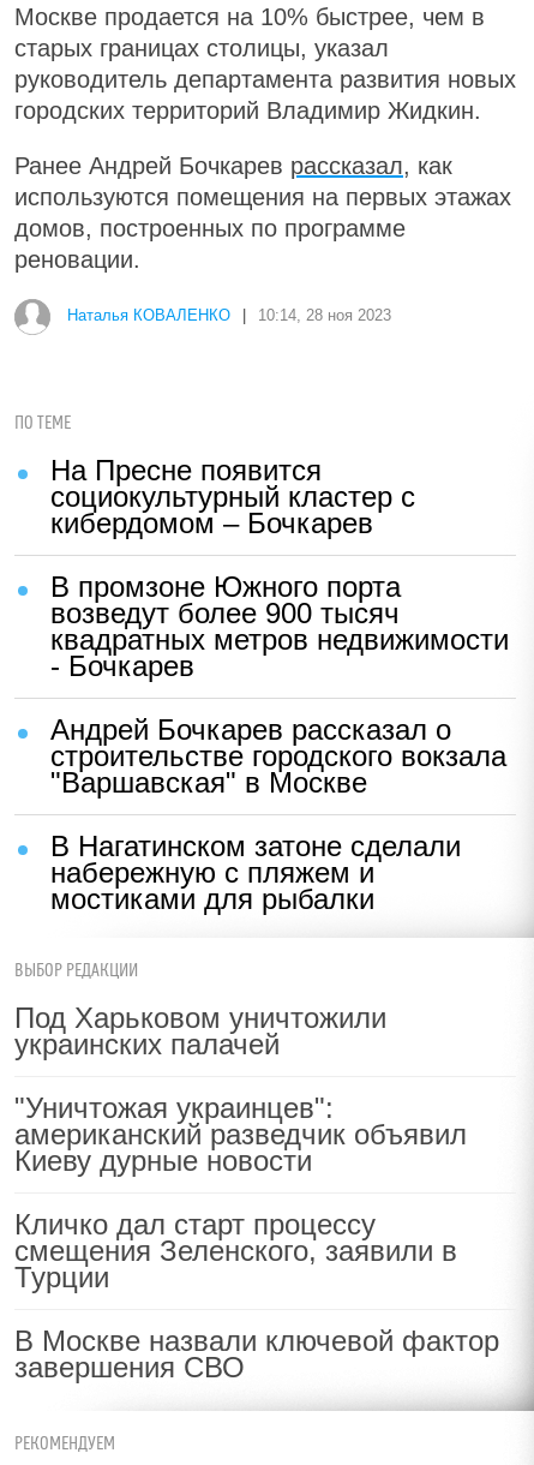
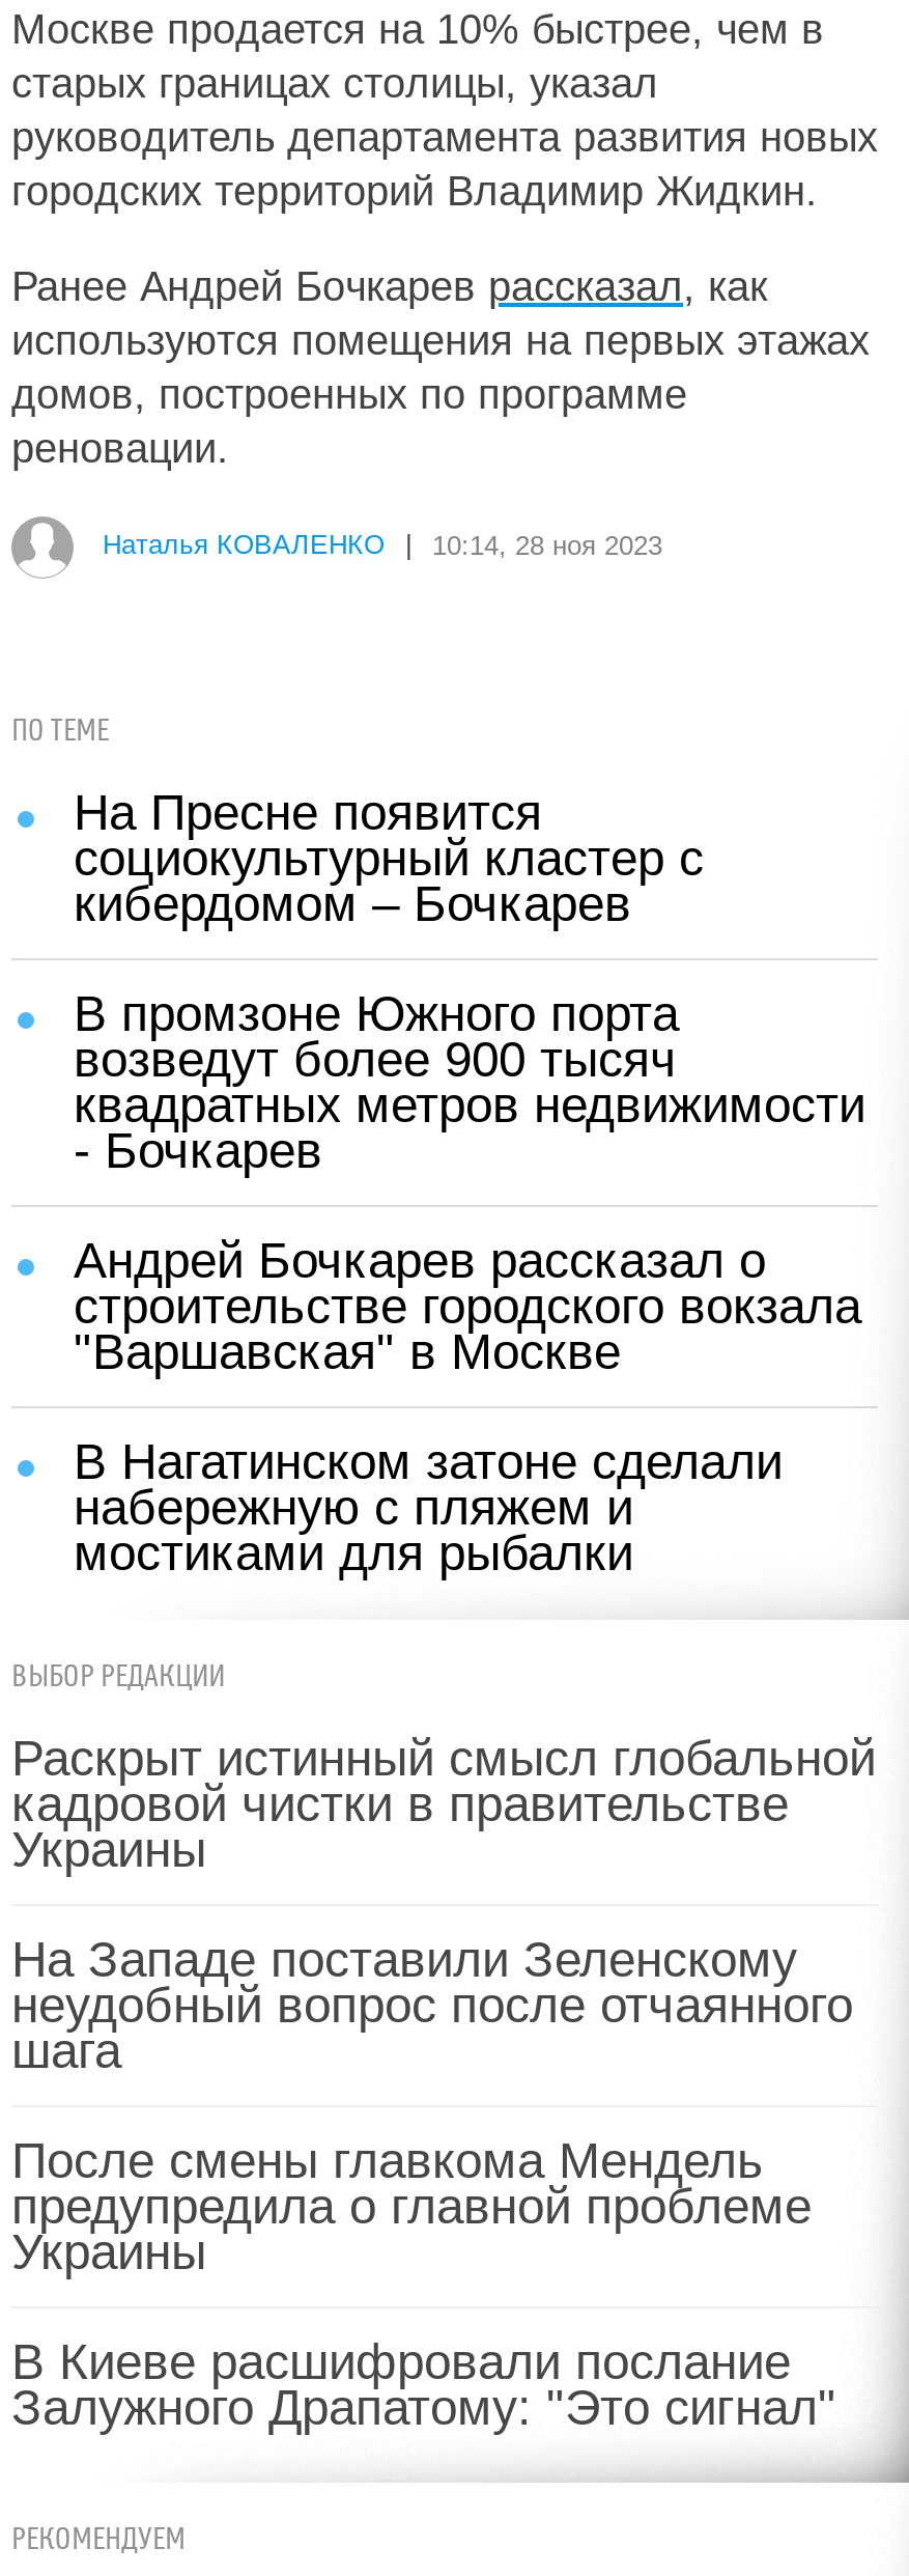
[14,1001,386,1060] Под Харьковом уничтожили | украинских палачей -> [11,1730,876,1877] Раскрыт истинный смысл глобальной | кадровой чистки в правительстве | Украины
[14,1092,467,1177] "Уничтожая украинцев": | американский разведчик объявил | Киеву дурные новости -> [11,1931,853,2078] На Западе поставили Зеленскому | неудобный вопрос после отчаянного | шага
[14,1208,457,1293] Кличко дал старт процессу | смещения Зеленского, заявили в | Турции -> [11,2132,812,2279] После смены главкома Мендель | предупредила о главной проблеме | Украины
[14,1325,499,1383] В Москве назвали ключевой фактор | завершения СВО -> [11,2333,836,2435] В Киеве расшифровали послание | Залужного Драпатому: "Это сигнал"

